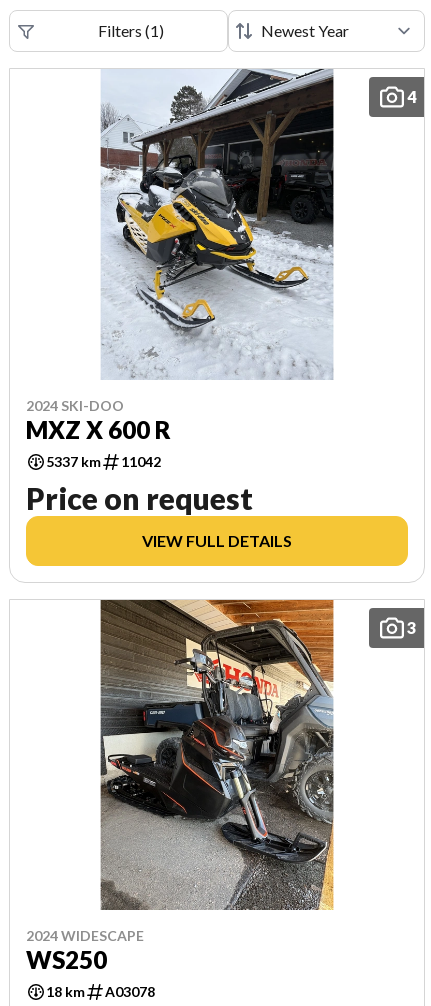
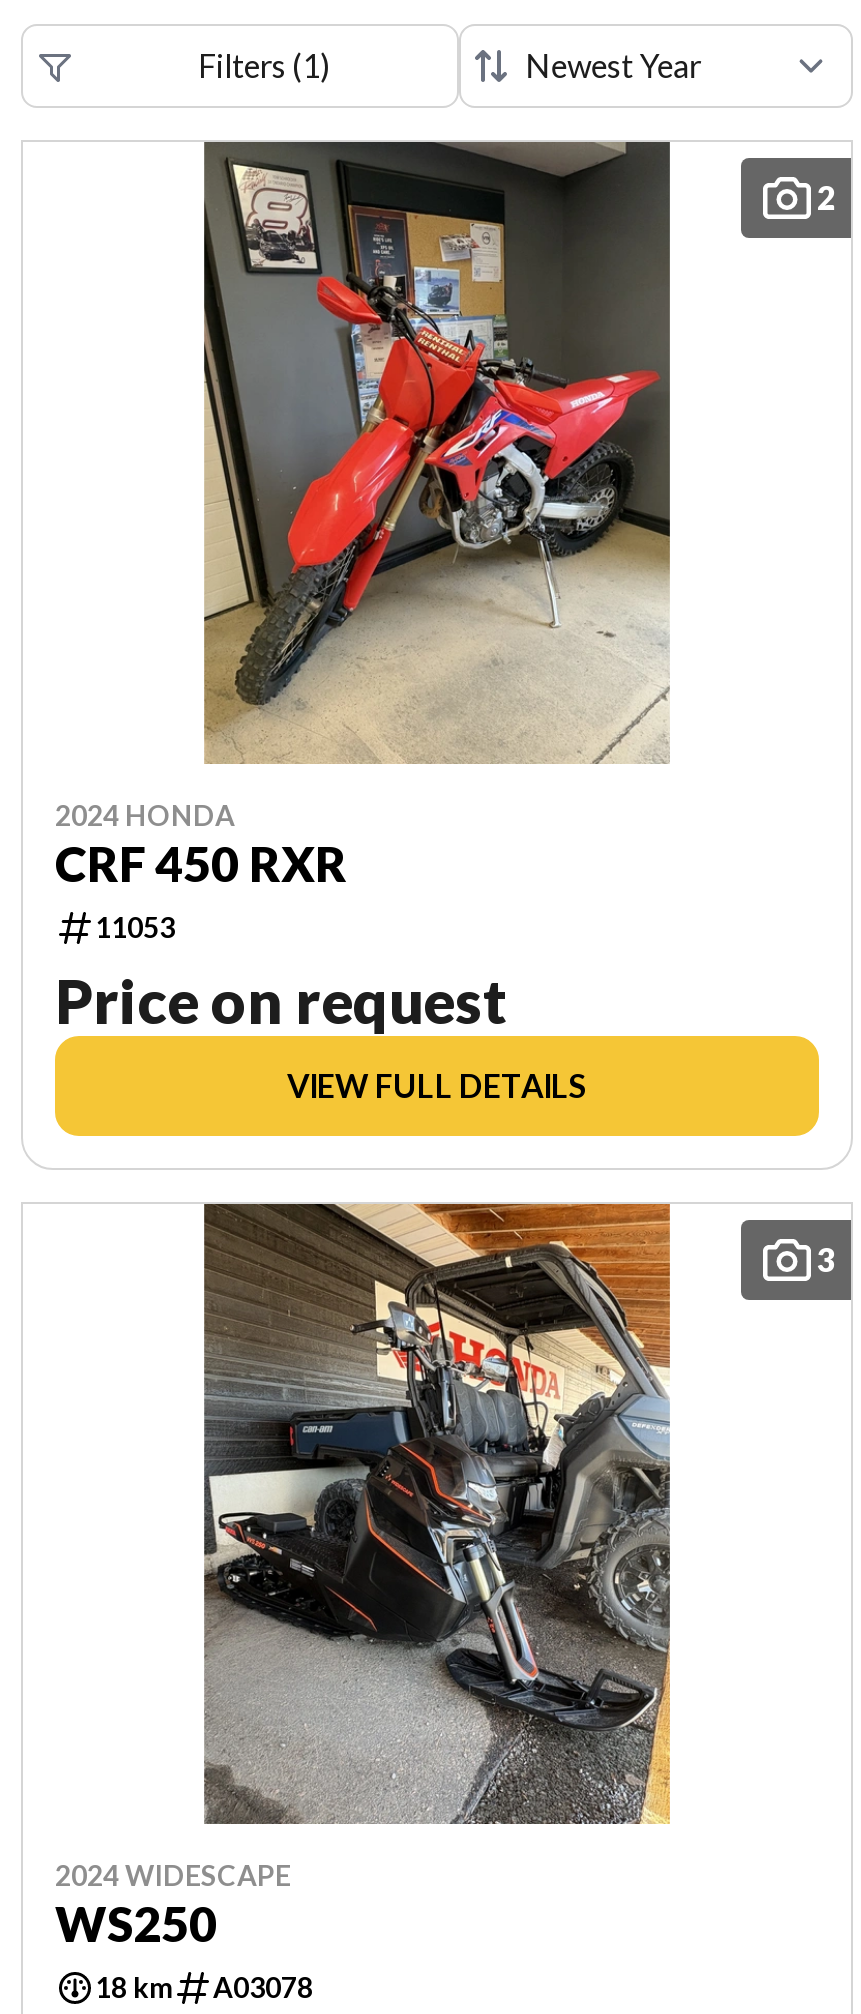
[26,69,334,469] [image] | 2024 SKI-DOO | MXZ X 600 R | 5337 km | 11042 -> [55,140,671,943] [image] | 2024 HONDA | CRF 450 RXR | 11053
[407,87,416,106] 4 -> [817,178,835,216] 2

